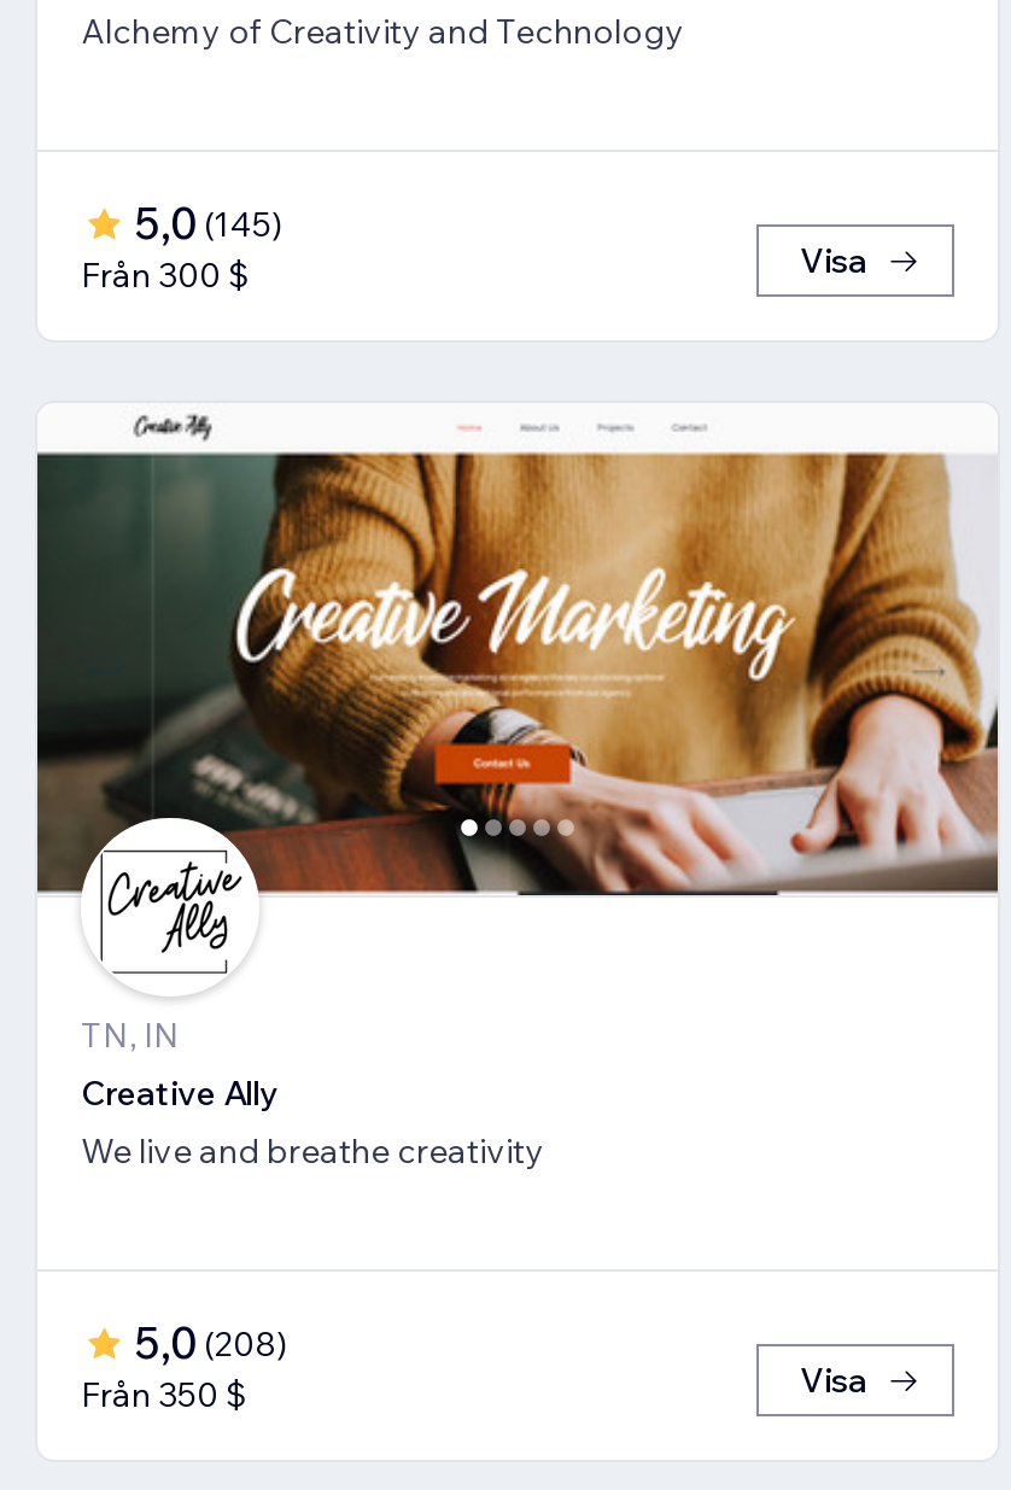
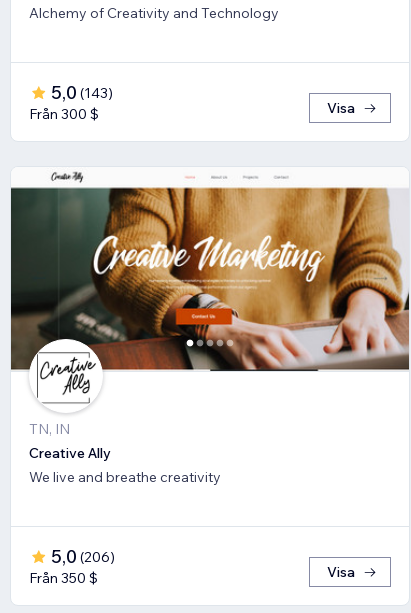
[134,195,284,250] 5,0 (145) -> [51,81,113,104] 5,0 (143)
[134,1315,288,1370] 5,0 (208) -> [51,545,115,568] 5,0 (206)

